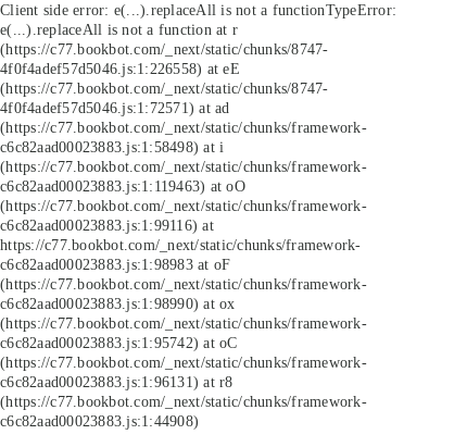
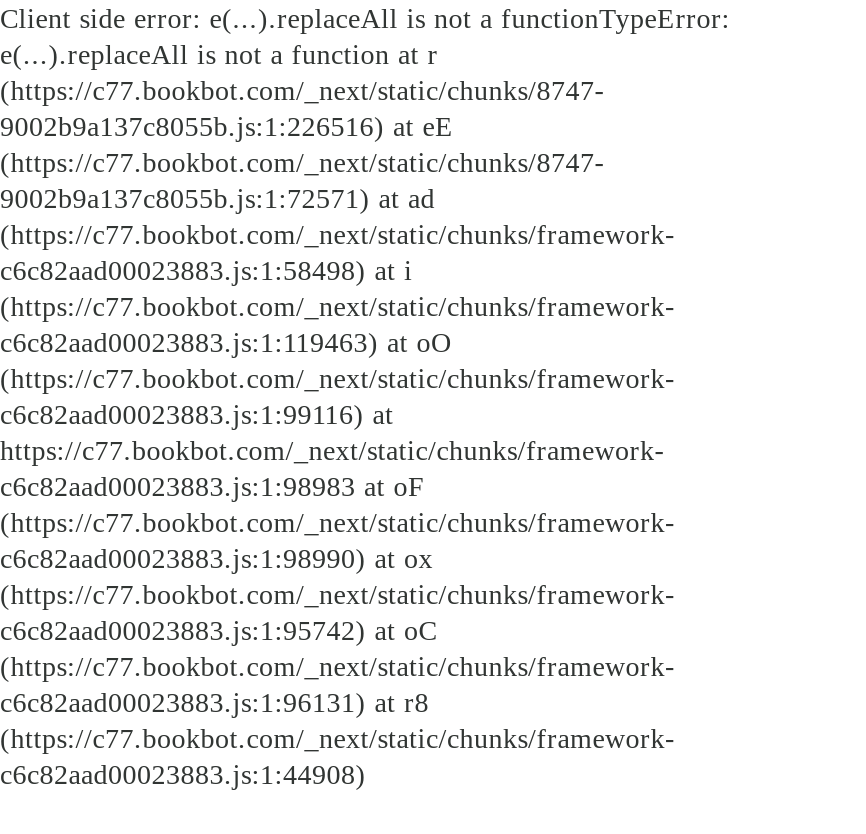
[0,60,240,77] 4f0f4adef57d5046.js:1:226558) at eE -> [0,110,454,142] 9002b9a137c8055b.js:1:226516) at eE
[0,99,230,116] 4f0f4adef57d5046.js:1:72571) at ad -> [0,182,435,214] 9002b9a137c8055b.js:1:72571) at ad

